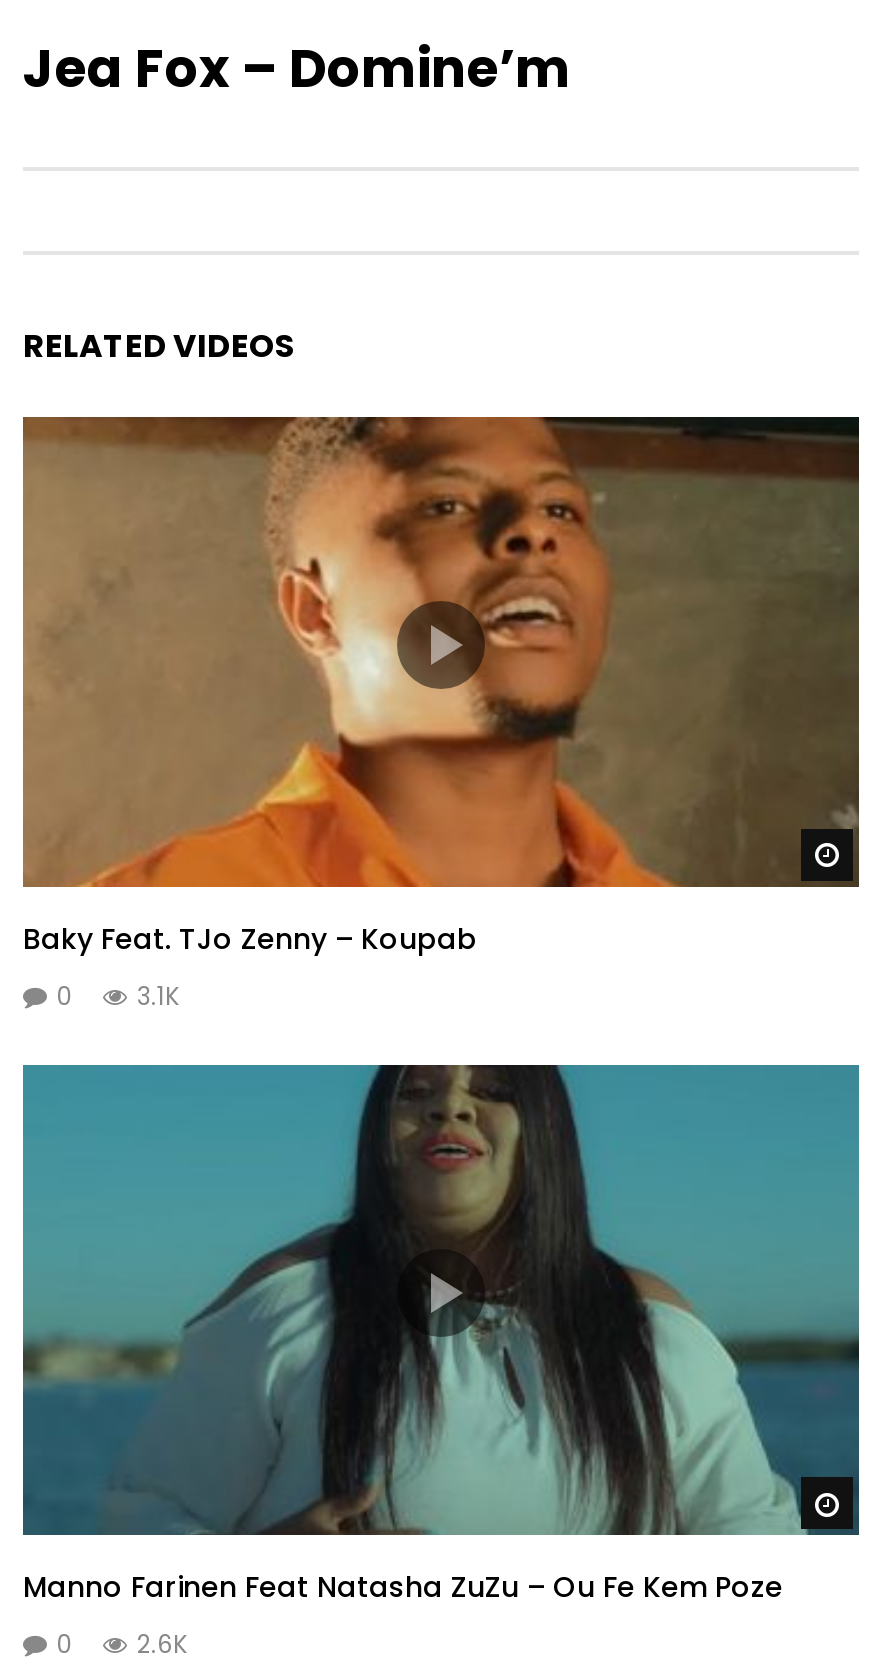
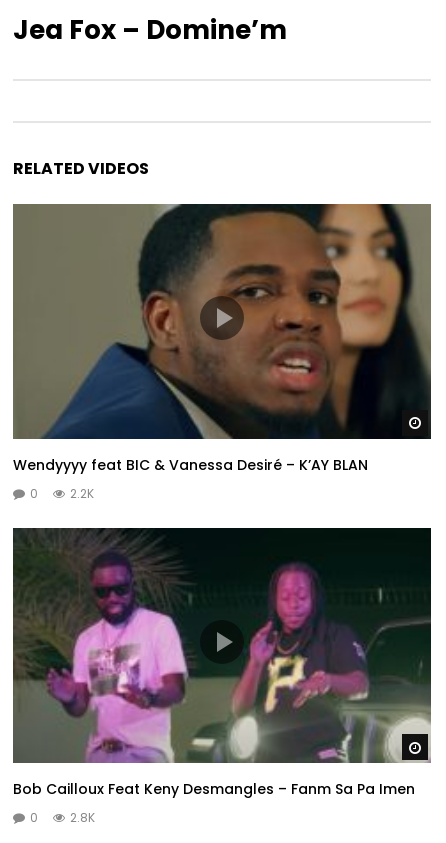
[23,415,861,959] [image] | Baky Feat. TJo Zenny – Koupab -> [13,203,432,475] [image] | Wendyyyy feat BIC & Vanessa Desiré – K’AY BLAN
[57,979,179,1013] 0 3.1K -> [30,485,94,502] 0 2.2K
[21,1063,861,1607] [image] | Manno Farinen Feat Natasha ZuZu – Ou Fe Kem Poze -> [12,527,432,799] [image] | Bob Cailloux Feat Keny Desmangles – Fanm Sa Pa Imen
[57,1627,187,1661] 0 2.6K -> [30,809,95,826] 0 2.8K

